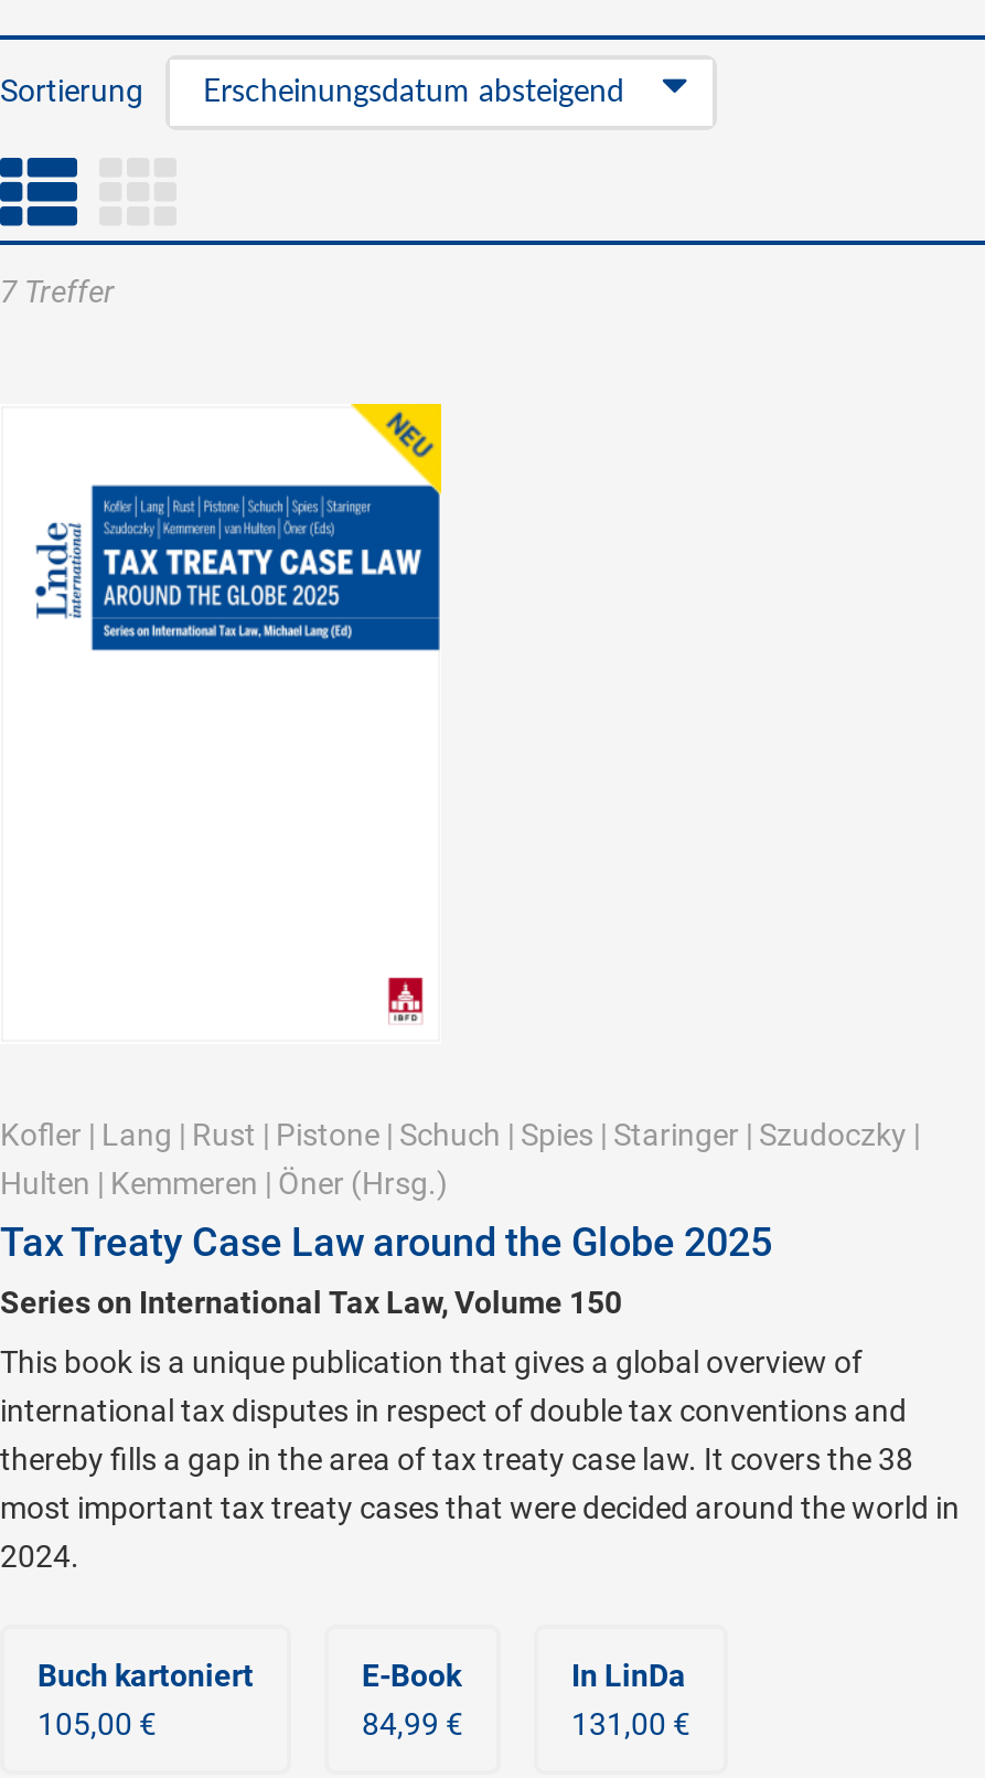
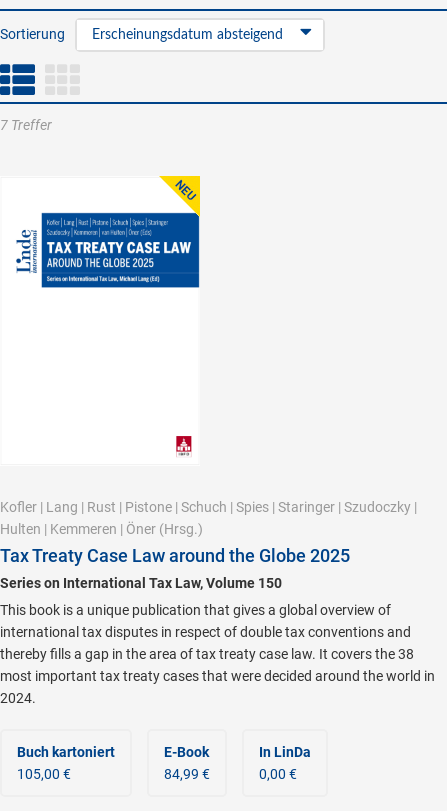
[571,1706,690,1742] 131,00 € -> [259,766,297,782] 0,00 €

